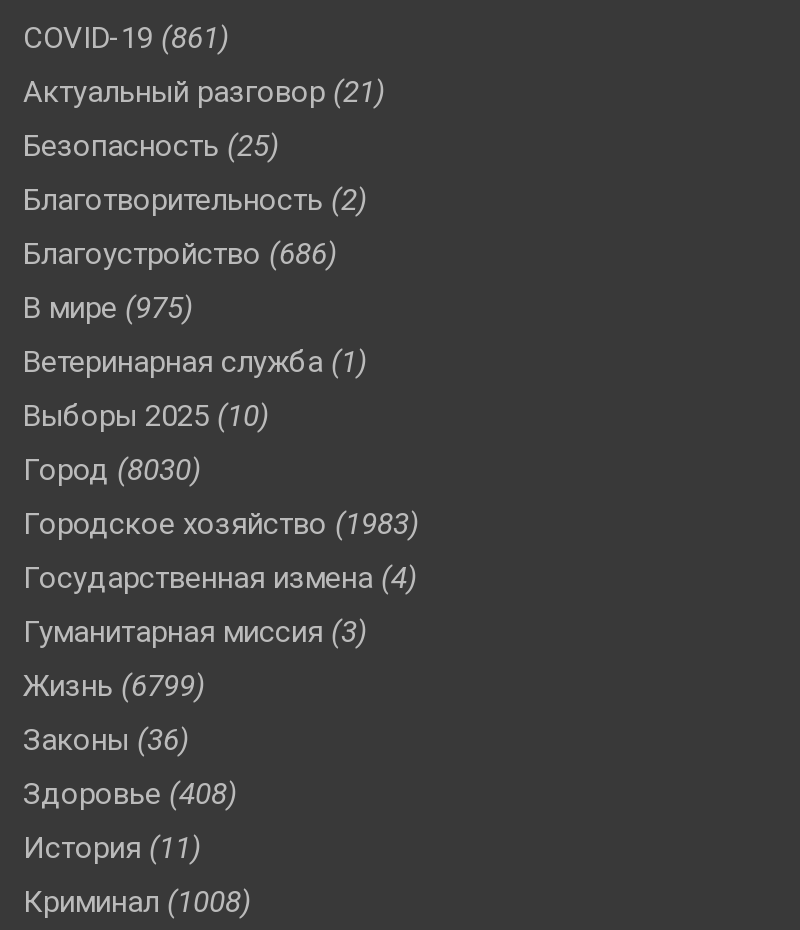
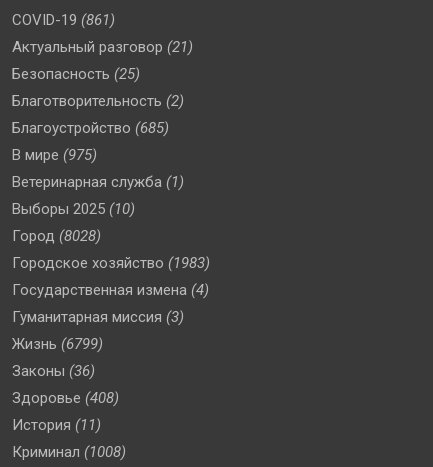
[23,237,337,273] Благоустройство (686) -> [12,119,169,137] Благоустройство (685)
[23,453,201,489] Город (8030) -> [12,227,101,245] Город (8028)

